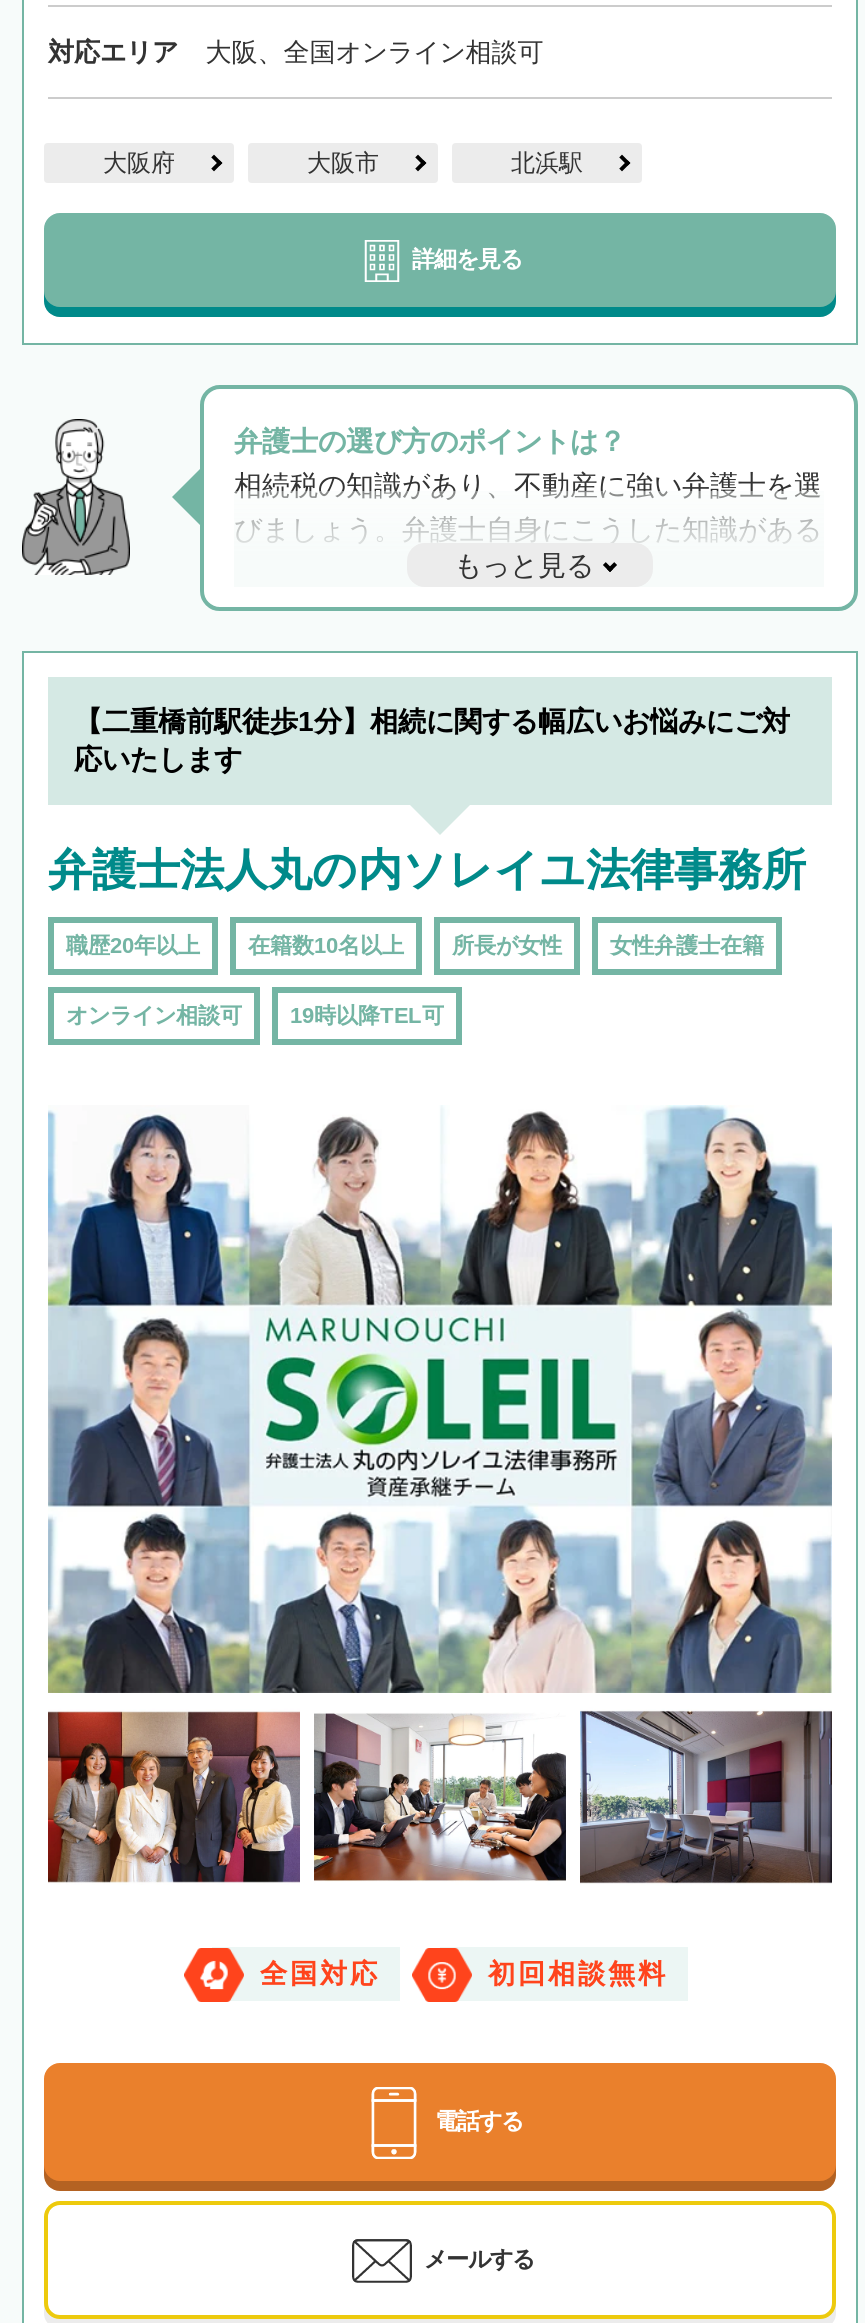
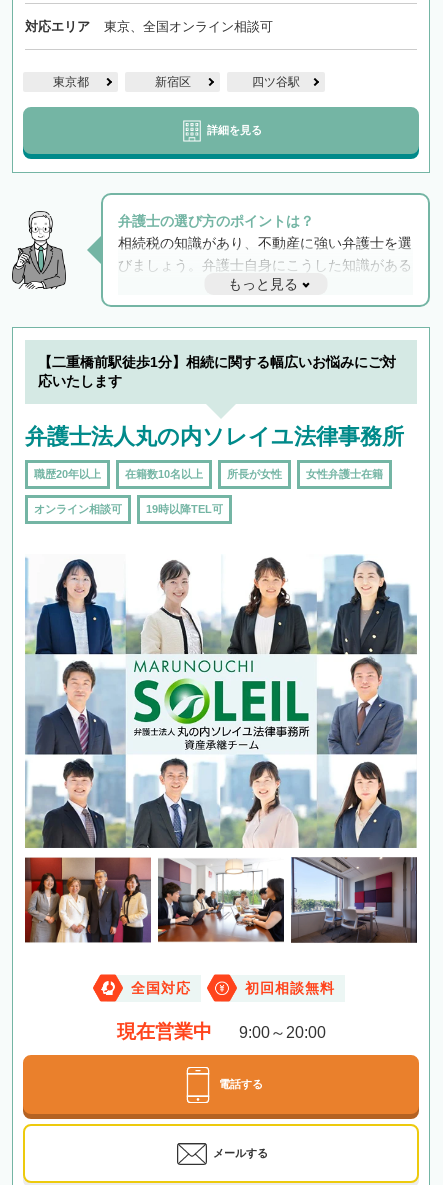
[205,36,543,66] 大阪、全国オンライン相談可 -> [104,19,273,34] 東京、全国オンライン相談可
[103,148,583,176] 大阪府 | 大阪市 | 北浜駅 -> [52,75,300,89] 東京都 | 新宿区 | 四ツ谷駅
none -> [116,1021,325,1042] 現在営業中 | 9:00～20:00

